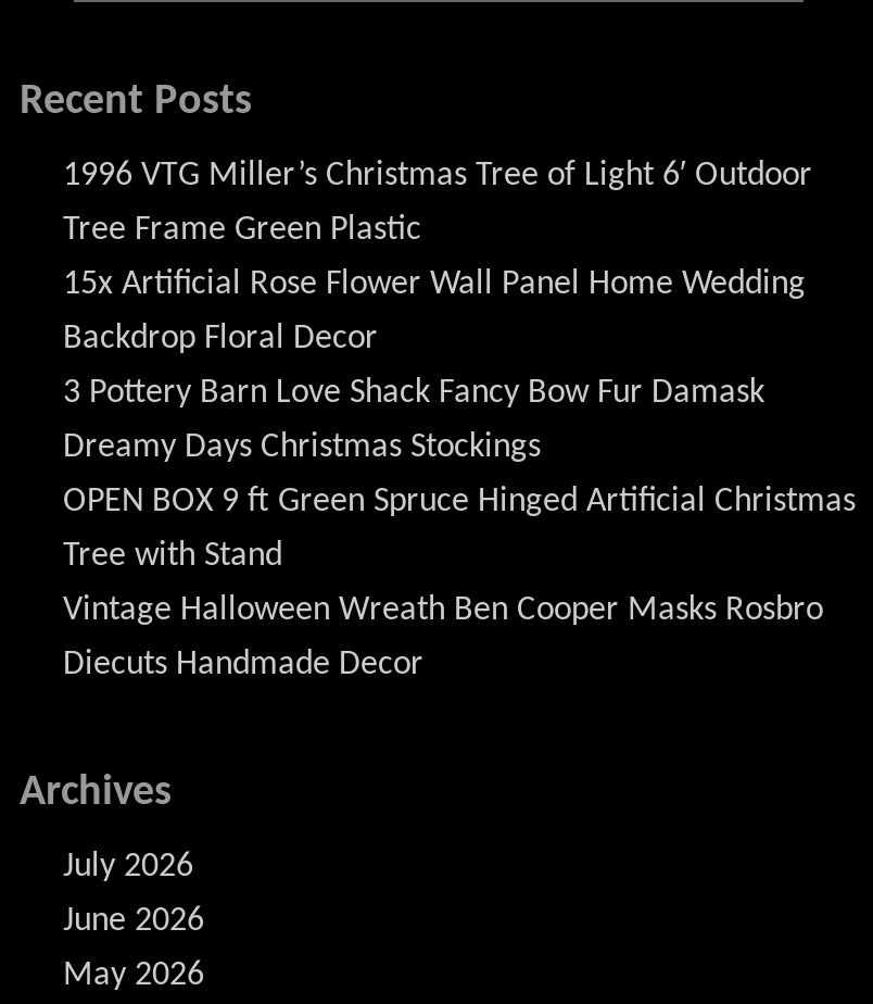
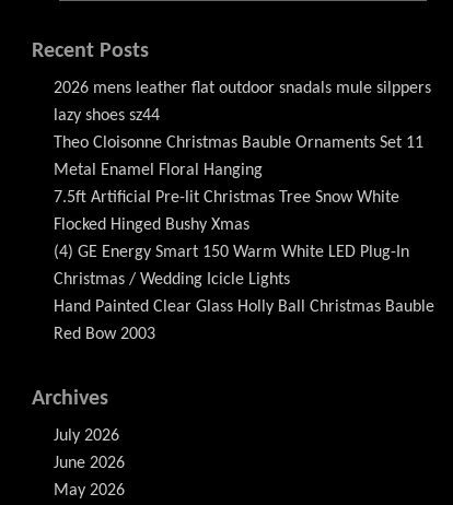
[63,158,812,193] 1996 VTG Miller’s Christmas Tree of Light 6′ Outdoor -> [54,79,431,97] 2026 mens leather flat outdoor snadals mule silppers
[63,212,421,247] Tree Frame Green Plastic -> [54,107,160,124] lazy shoes sz44
[63,267,806,301] 15x Artificial Rose Flower Wall Panel Home Wedding -> [54,134,423,152] Theo Cloisonne Christmas Bauble Ornaments Set 11
[63,321,378,356] Backdrop Floral Decor -> [54,161,263,179] Metal Enamel Floral Hanging
[63,375,764,410] 3 Pottery Barn Love Shack Fancy Bow Fur Damask -> [54,189,399,206] 7.5ft Artificial Pre-lit Christmas Tree Snow White
[63,430,541,464] Dreamy Days Christmas Stockings -> [54,216,249,234] Flocked Hinged Bushy Xmas
[63,484,856,519] OPEN BOX 9 ft Green Spruce Hinged Artificial Christmas -> [54,243,409,261] (4) GE Energy Smart 150 Warm White LED Plug-In
[63,538,282,573] Tree with Stand -> [54,271,290,288] Christmas / Wedding Icicle Lights
[63,593,823,627] Vintage Halloween Wreath Ben Cooper Masks Rosbro -> [54,298,434,316] Hand Painted Clear Glass Holly Ball Christmas Bauble
[63,647,423,682] Diecuts Handmade Decor -> [54,325,155,343] Red Bow 2003

